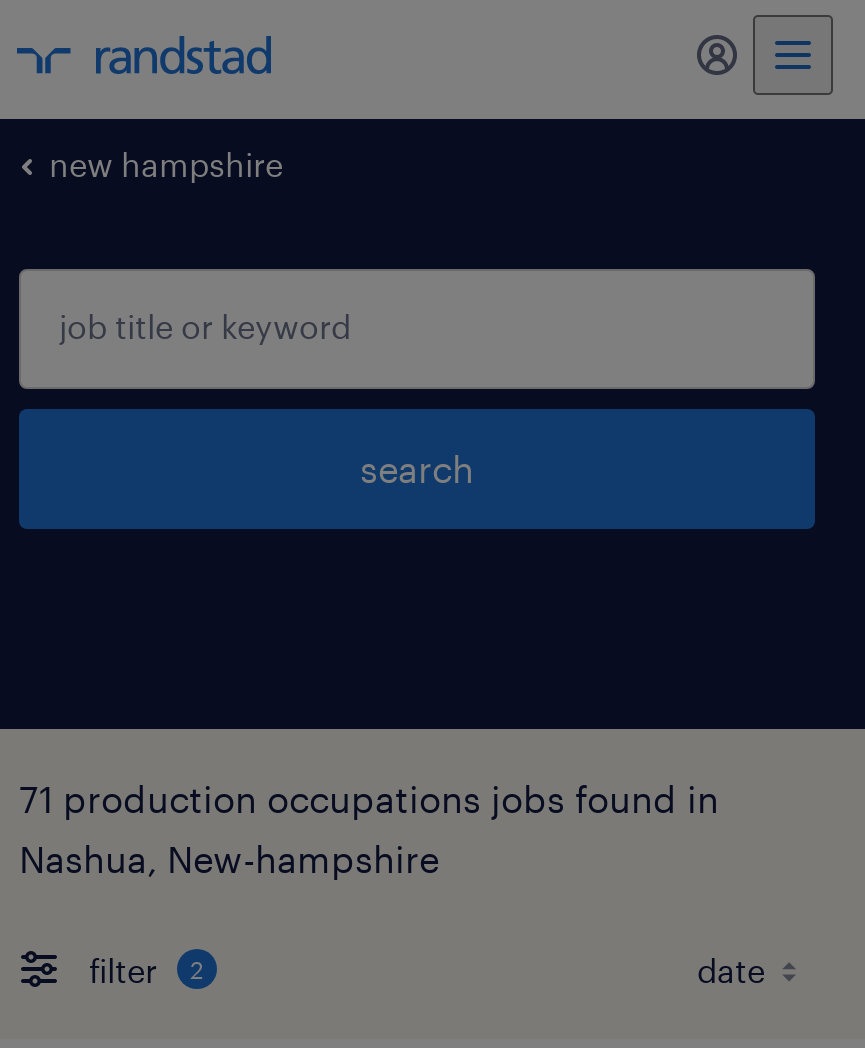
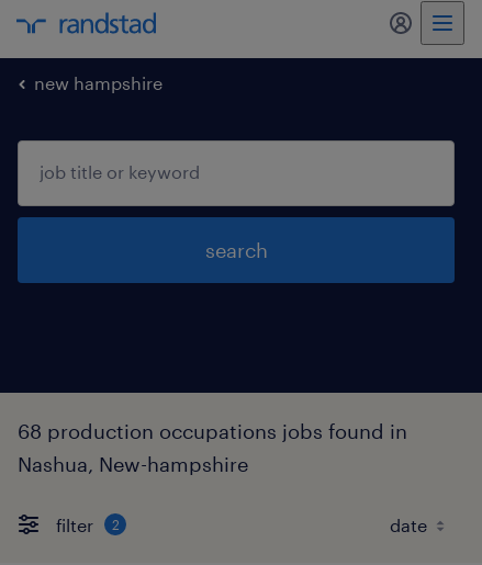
[19,777,719,821] 71 production occupations jobs found in -> [18,419,407,443] 68 production occupations jobs found in

